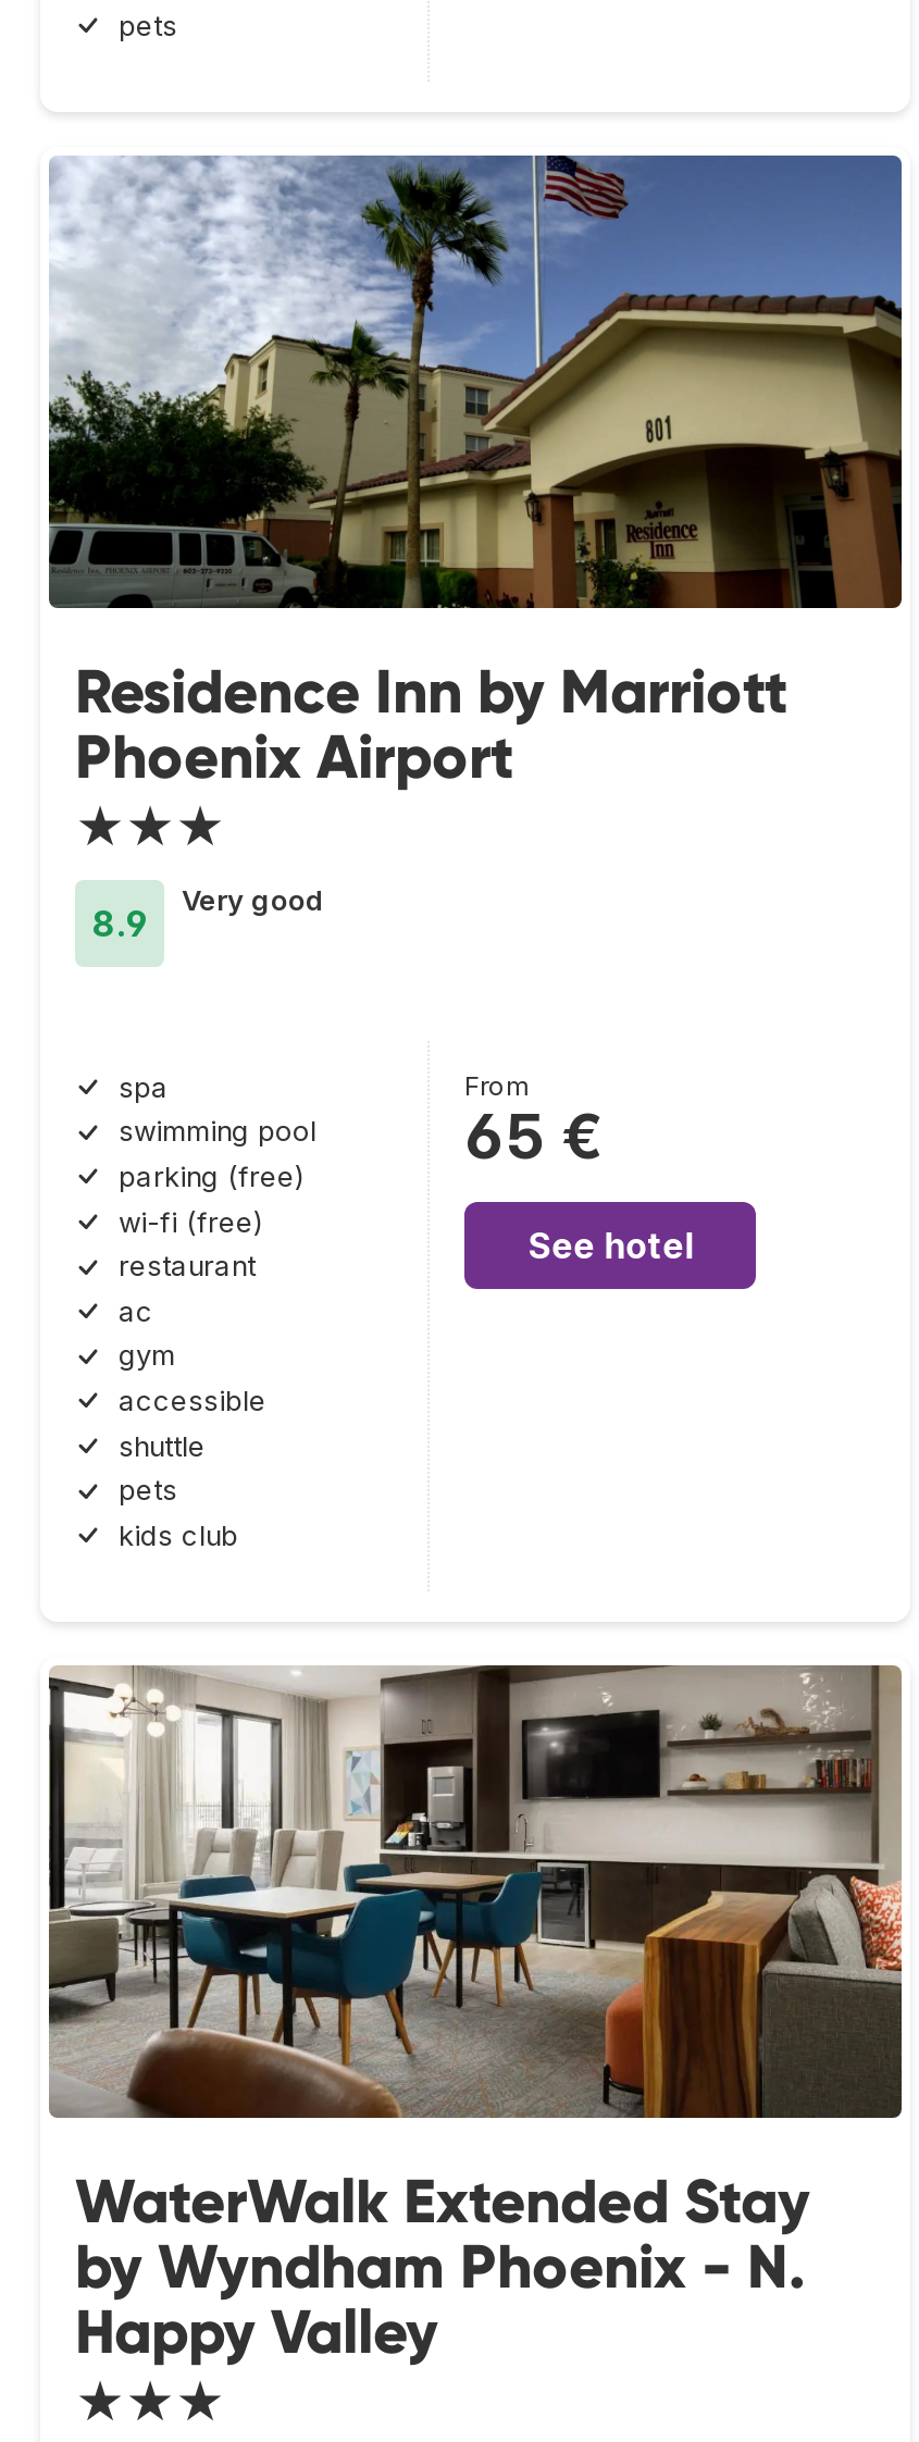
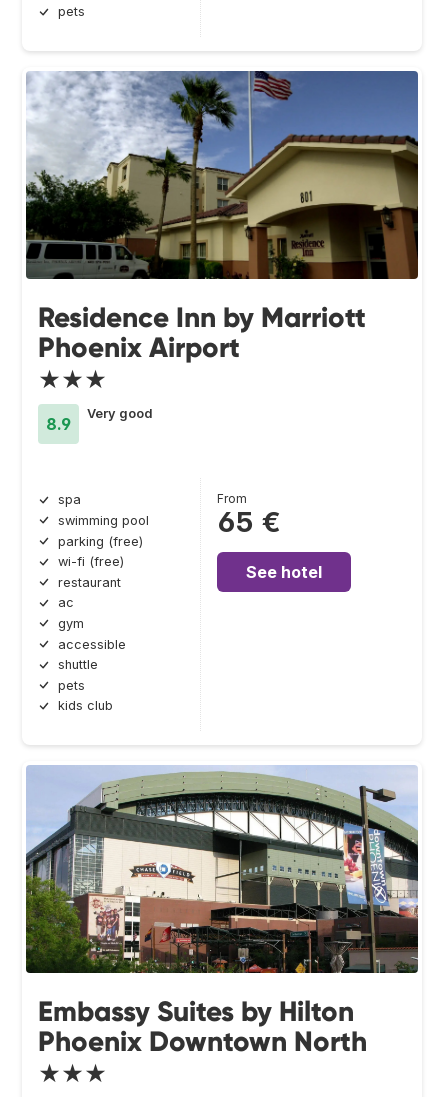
[47,1664,902,2370] [image] | WaterWalk Extended Stay | by Wyndham Phoenix - N. | Happy Valley -> [26,765,419,1059] [image] | Embassy Suites by Hilton | Phoenix Downtown North

